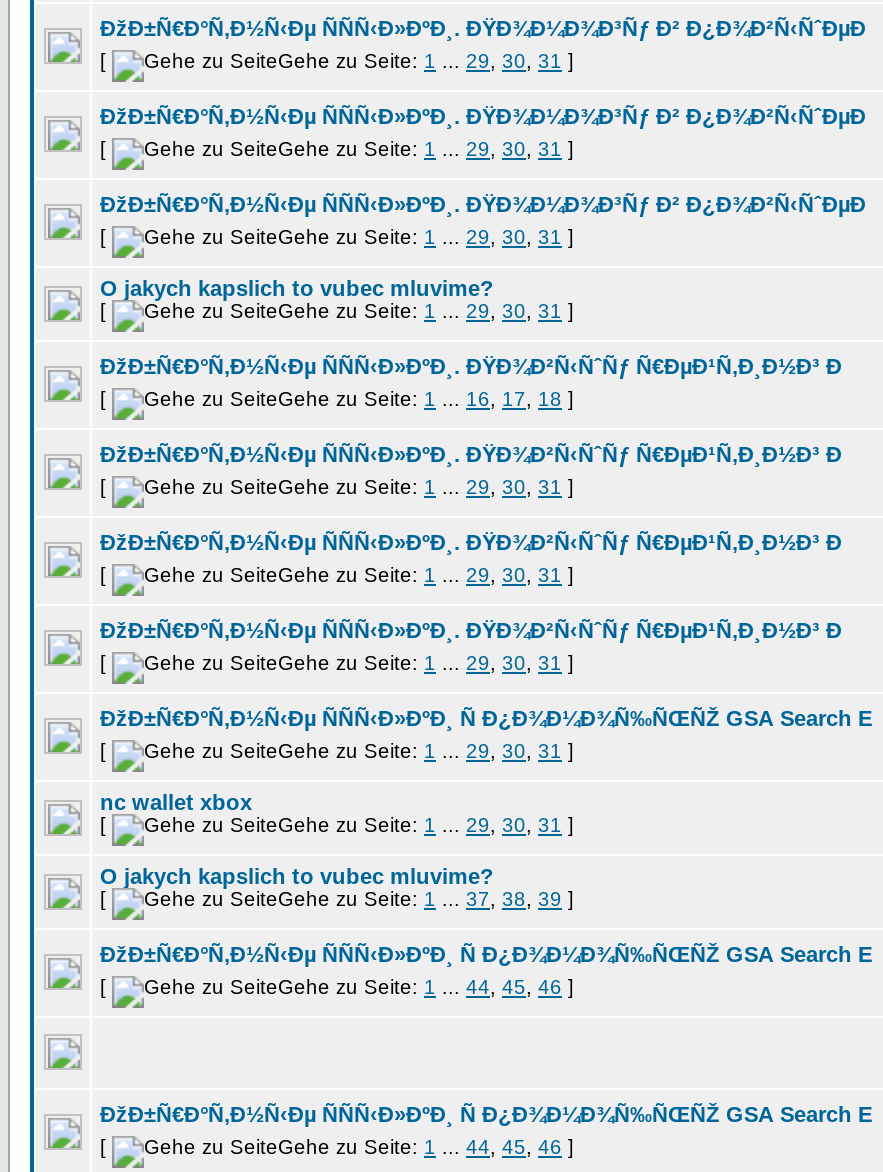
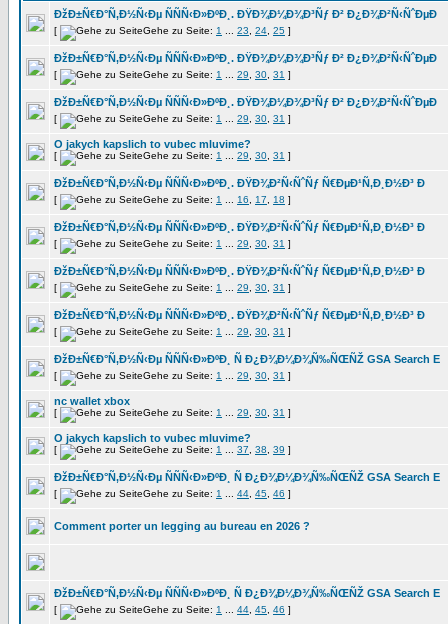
[278,50,574,72] Gehe zu Seite: 1... 29, 30, 31] -> [143,25,291,36] Gehe zu Seite: 1... 23, 24, 25]
none -> [54,520,310,532] Comment porter un legging au bureau en 2026 ?

